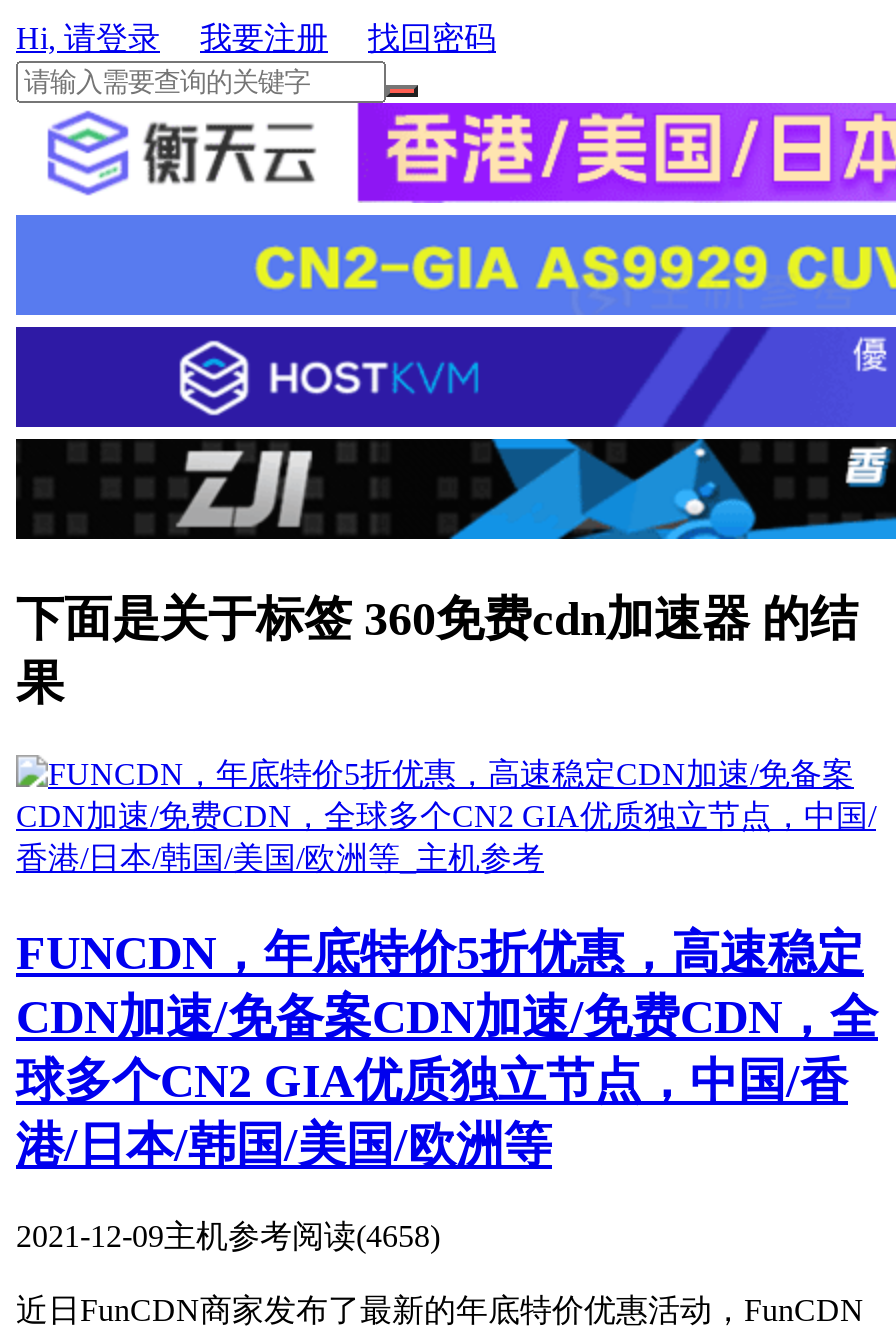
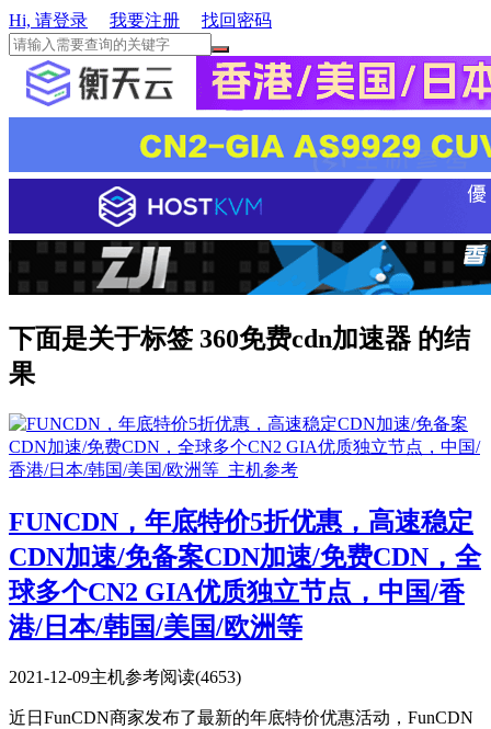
[16,1218,440,1252] 2021-12-09主机参考阅读(4658) -> [9,667,241,686] 2021-12-09主机参考阅读(4653)

